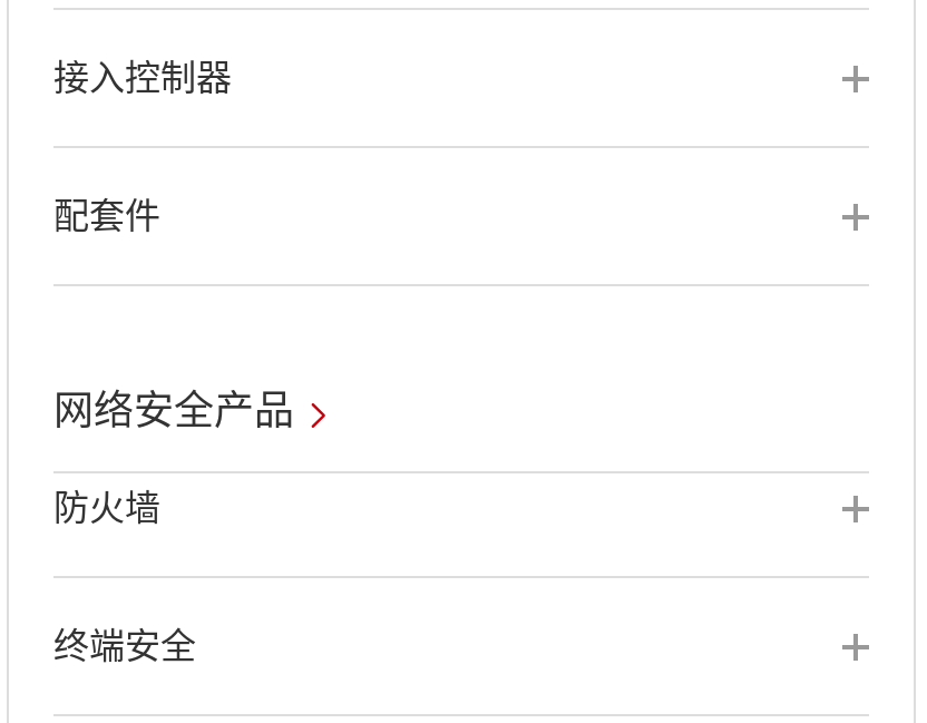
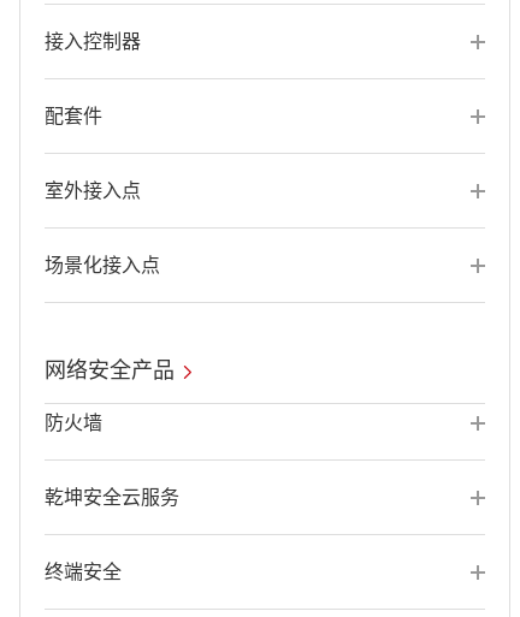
none -> [45,180,141,201] 室外接入点
none -> [45,255,160,275] 场景化接入点
none -> [45,487,179,508] 乾坤安全云服务

